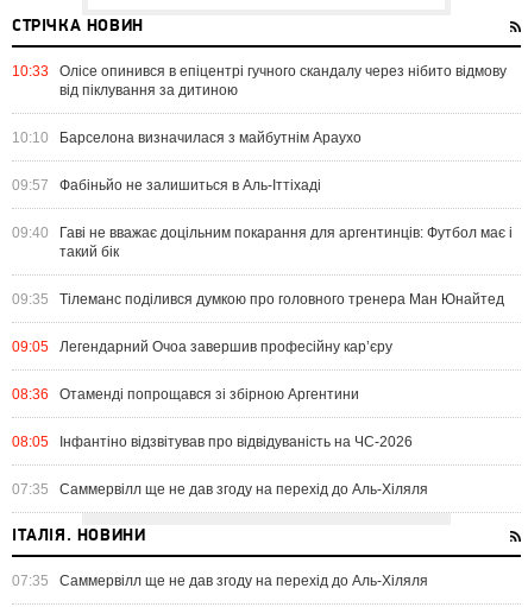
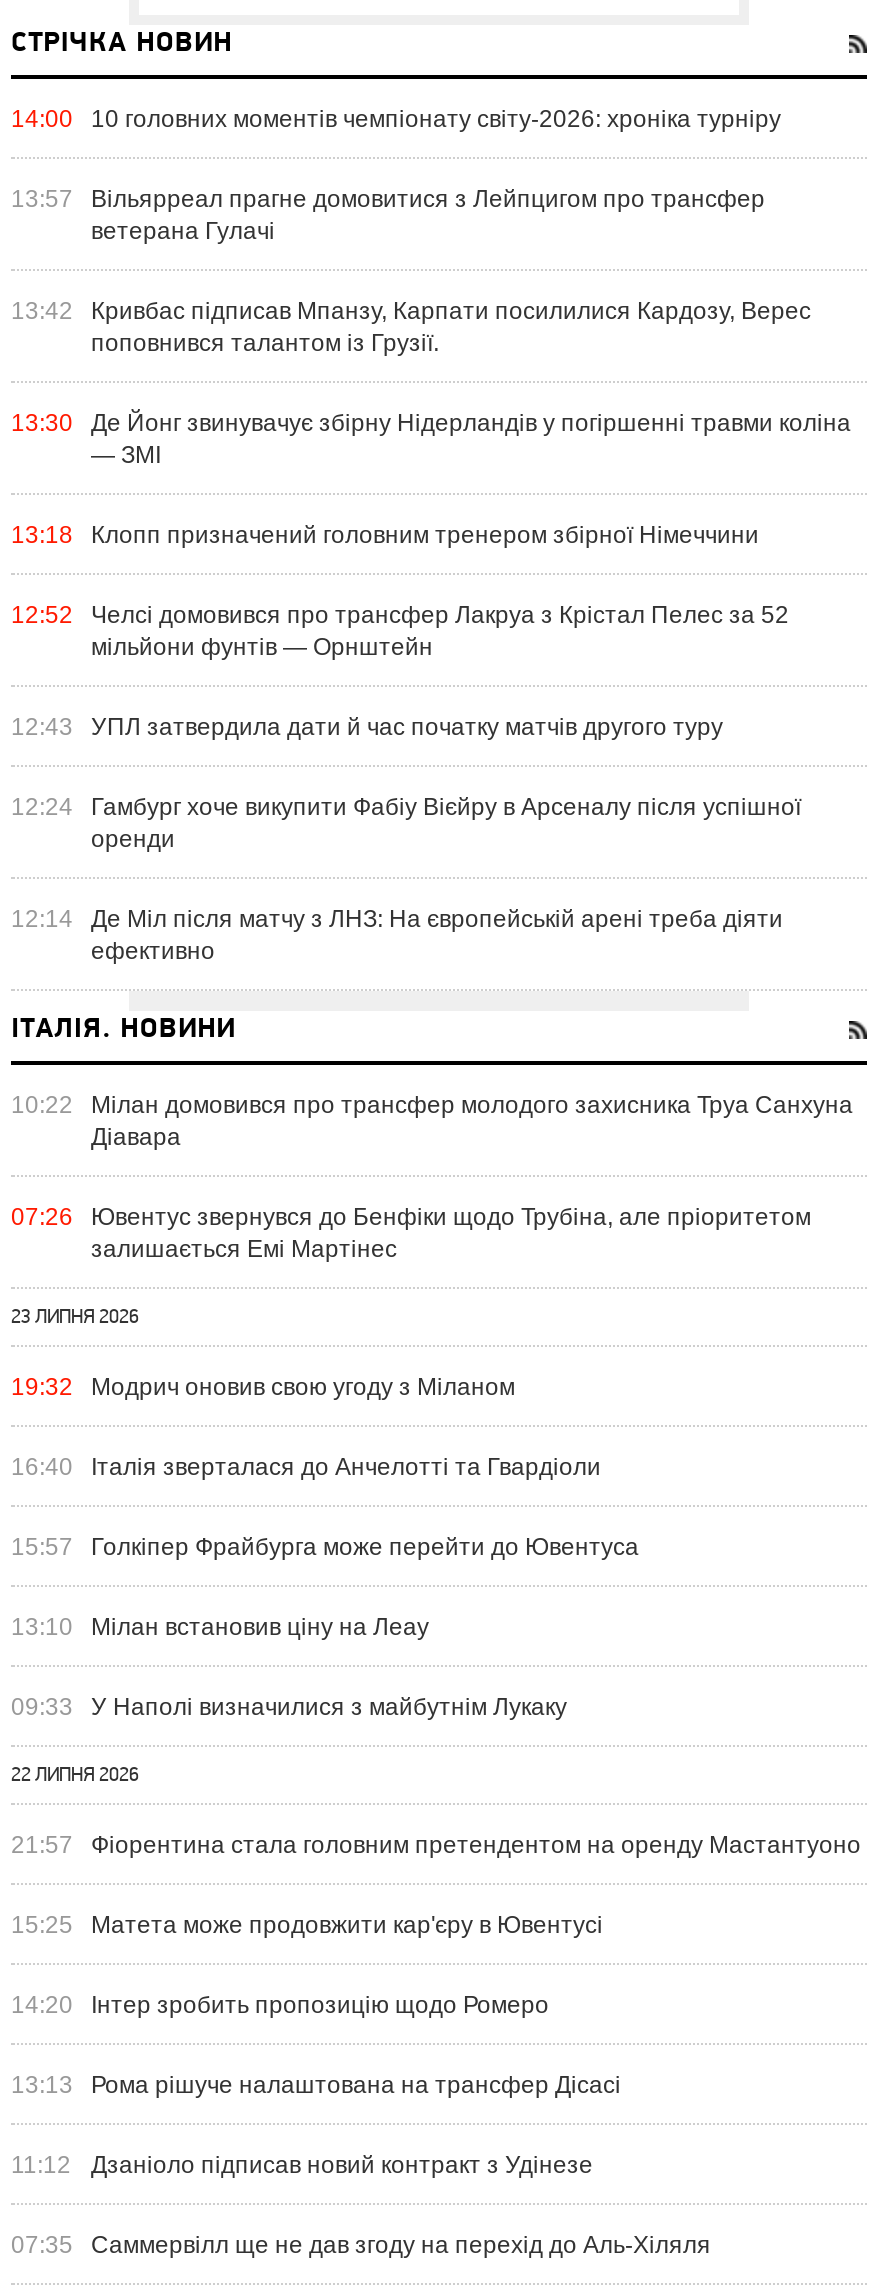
[12,63,507,99] 10:33 | Олісе опинився в епіцентрі гучного скандалу через нібито відмову | від піклування за дитиною -> [11,106,781,134] 14:00 | 10 головних моментів чемпіонату світу-2026: хроніка турніру
[12,130,362,147] 10:10 | Барселона визначилася з майбутнім Араухо -> [11,186,765,246] 13:57 | Вільярреал прагне домовитися з Лейпцигом про трансфер | ветерана Гулачі
[12,177,321,194] 09:57 | Фабіньйо не залишиться в Аль-Іттіхаді -> [11,298,811,358] 13:42 | Кривбас підписав Мпанзу, Карпати посилилися Кардозу, Верес | поповнився талантом із Грузії.
[12,225,513,261] 09:40 | Гаві не вважає доцільним покарання для аргентинців: Футбол має і | такий бік -> [11,410,851,470] 13:30 | Де Йонг звинувачує збірну Нідерландів у погіршенні травми коліна | — ЗМІ
[12,292,504,308] 09:35 | Тілеманс поділився думкою про головного тренера Ман Юнайтед -> [11,522,759,550] 13:18 | Клопп призначений головним тренером збірної Німеччини
[12,339,392,356] 09:05 | Легендарний Очоа завершив професійну кар’єру -> [11,602,789,662] 12:52 | Челсі домовився про трансфер Лакруа з Крістал Пелес за 52 | мільйони фунтів — Орнштейн
[12,387,359,403] 08:36 | Отаменді попрощався зі збірною Аргентини -> [11,714,723,742] 12:43 | УПЛ затвердила дати й час початку матчів другого туру
[12,434,413,451] 08:05 | Інфантіно відзвітував про відвідуваність на ЧС-2026 -> [11,794,801,854] 12:24 | Гамбург хоче викупити Фабіу Вієйру в Арсеналу після успішної | оренди
[12,482,428,498] 07:35 | Саммервілл ще не дав згоду на перехід до Аль-Хіляля -> [11,906,783,966] 12:14 | Де Міл після матчу з ЛНЗ: На європейській арені треба діяти | ефективно
none -> [11,1092,861,2180] 10:22 | Мілан домовився про трансфер молодого захисника Труа Санхуна | Діавара | 07:26 | Ювентус звернувся до Бенфіки щодо Трубіна, але пріоритетом | залишається Емі Мартінес | 23 ЛИПНЯ 2026 | 19:32 | Модрич оновив свою угоду з Міланом | 16:40 | Італія зверталася до Анчелотті та Гвардіоли | 15:57 | Голкіпер Фрайбурга може перейти до Ювентуса | 13:10 | Мілан встановив ціну на Леау | 09:33 | У Наполі визначилися з майбутнім Лукаку | 22 ЛИПНЯ 2026 | 21:57 | Фіорентина стала головним претендентом на оренду Мастантуоно | 15:25 | Матета може продовжити кар'єру в Ювентусі | 14:20 | Інтер зробить пропозицію щодо Ромеро | 13:13 | Рома рішуче налаштована на трансфер Дісасі | 11:12 | Дзаніоло підписав новий контракт з Удінезе

